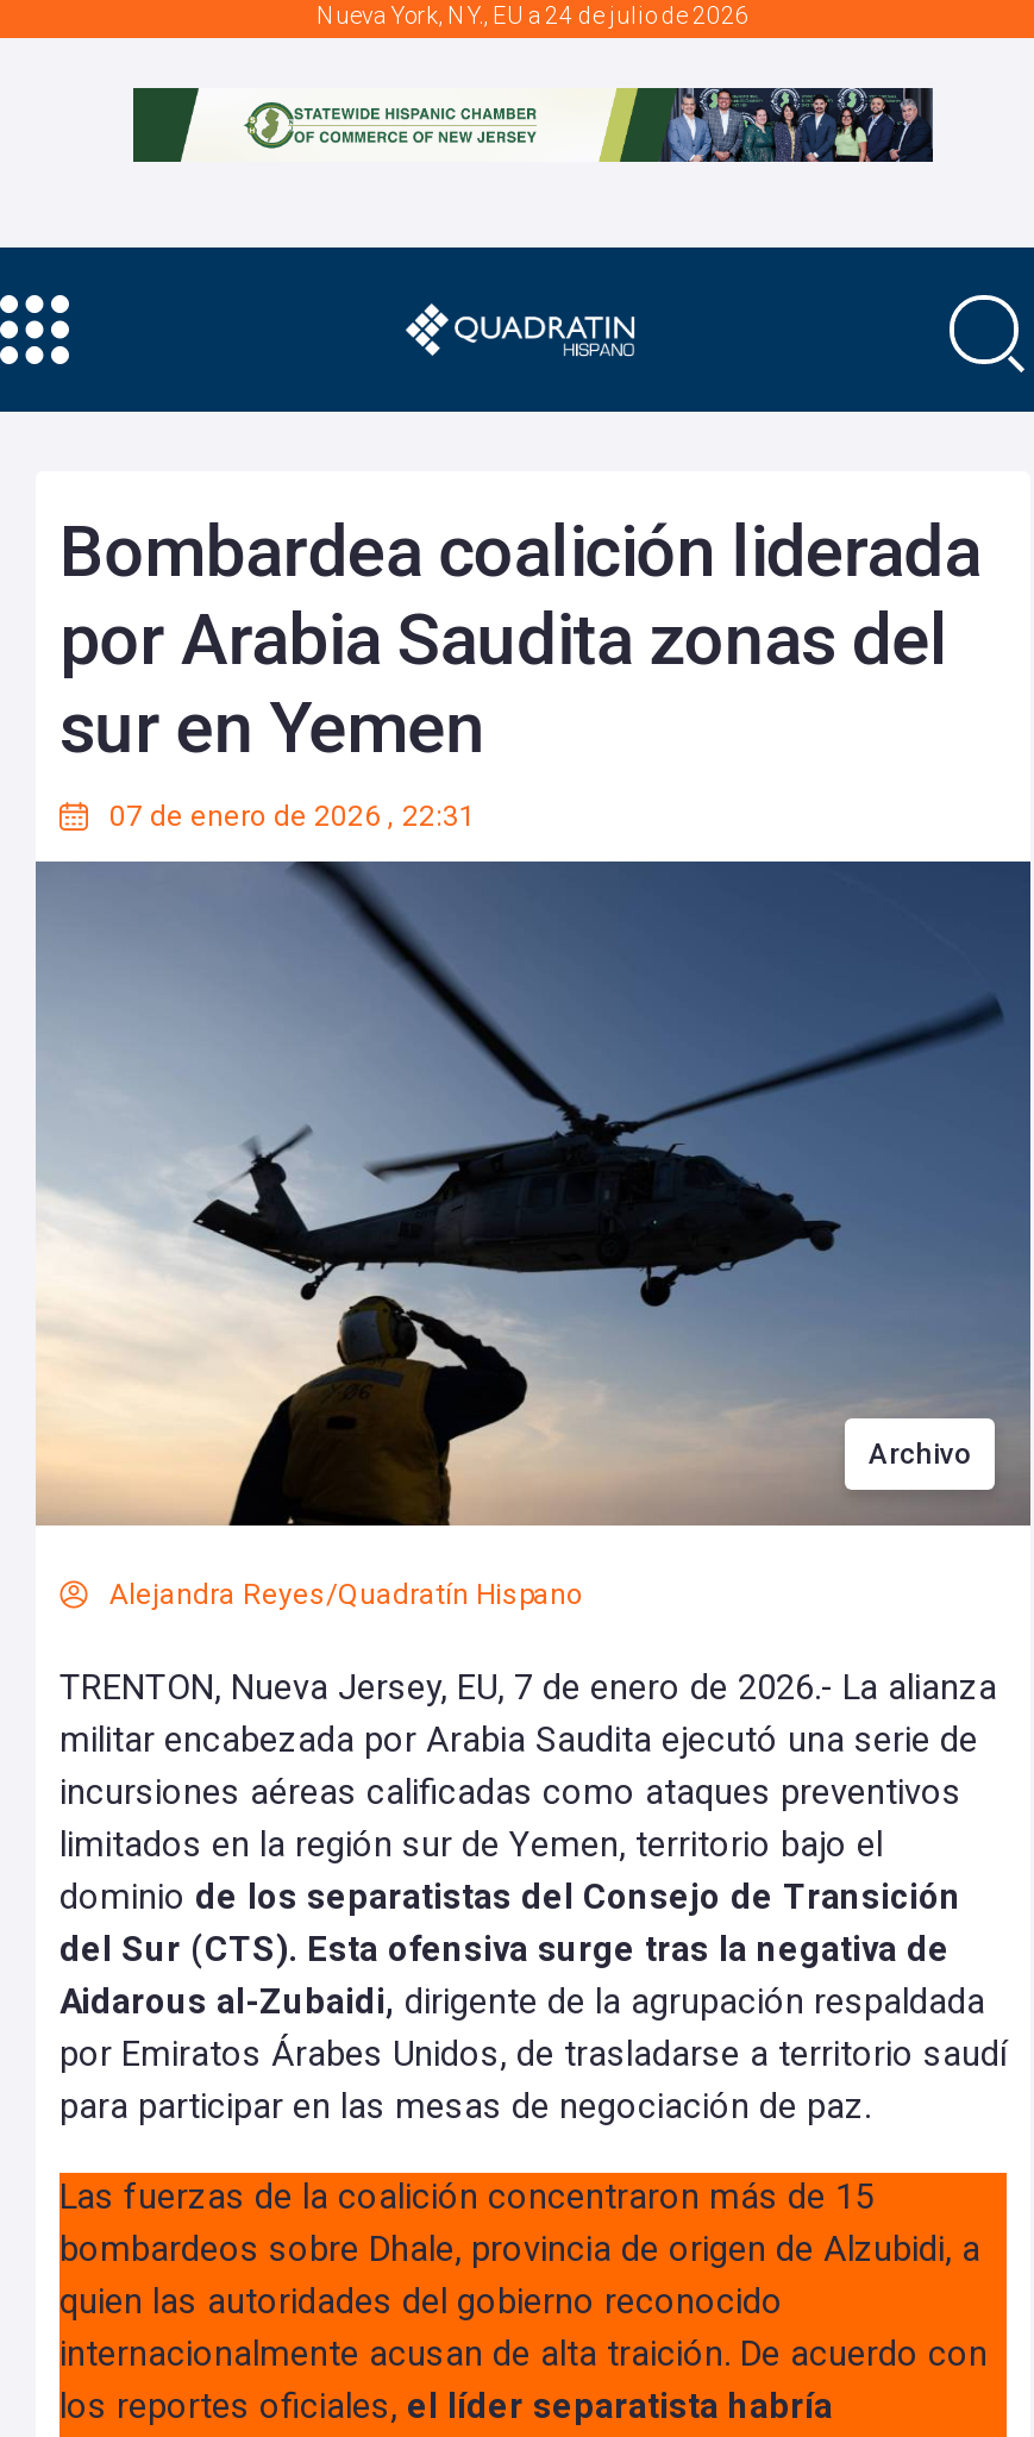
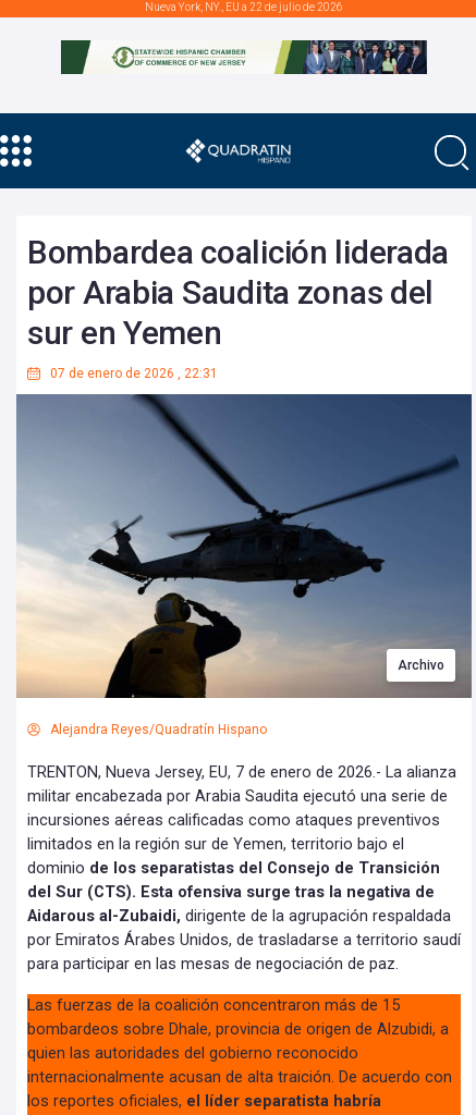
[317,2,750,29] Nueva York, NY., EU a 24 de julio de 2026 -> [145,1,343,13] Nueva York, NY., EU a 22 de julio de 2026

